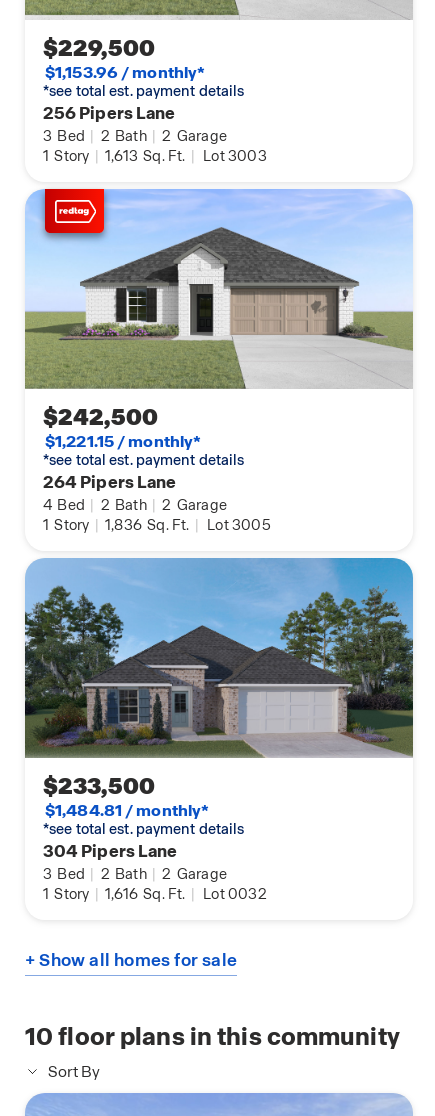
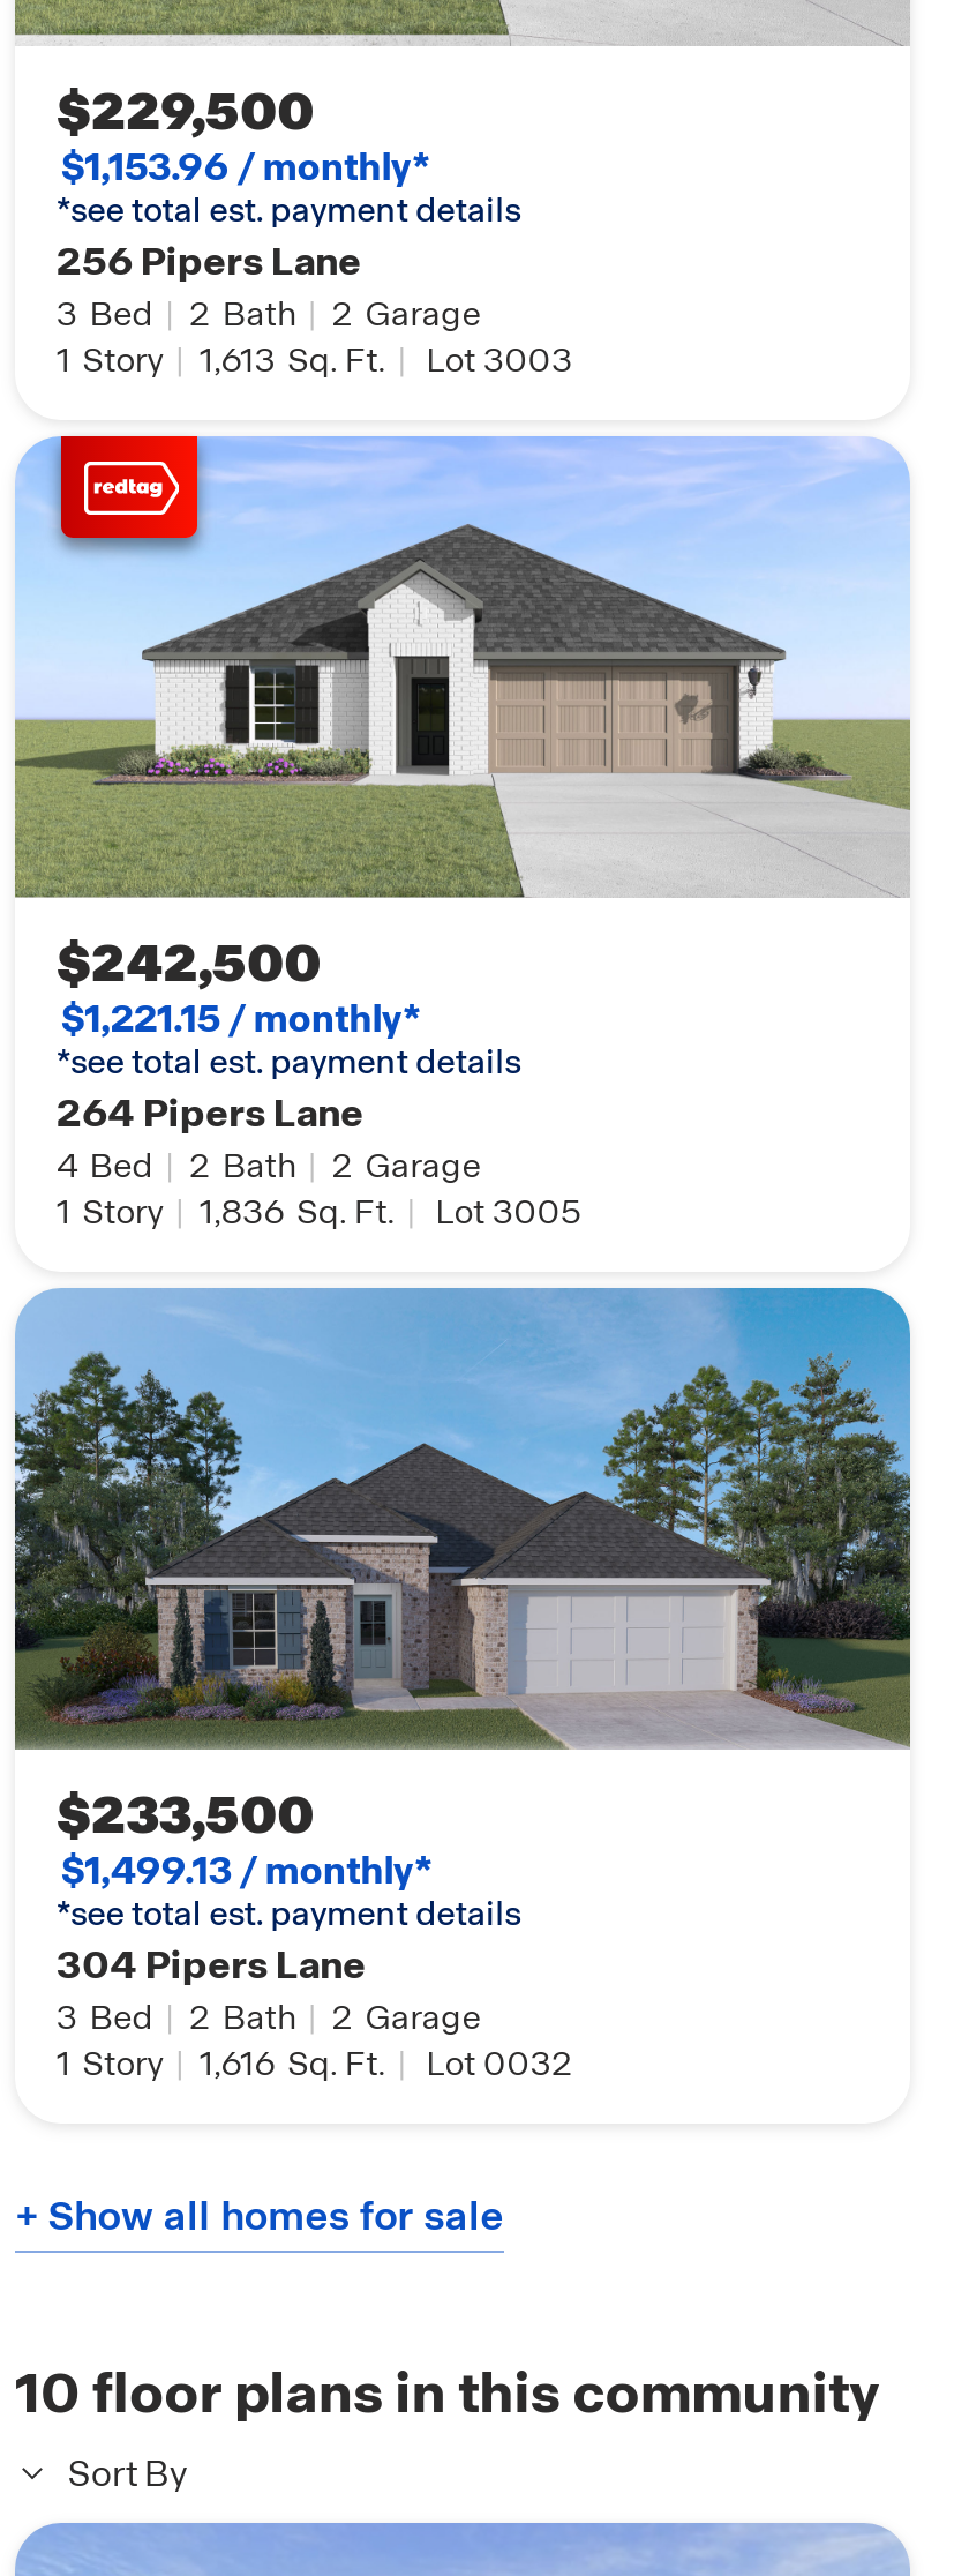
[45,800,209,821] $1,484.81 / monthly* -> [61,1847,433,1896] $1,499.13 / monthly*

